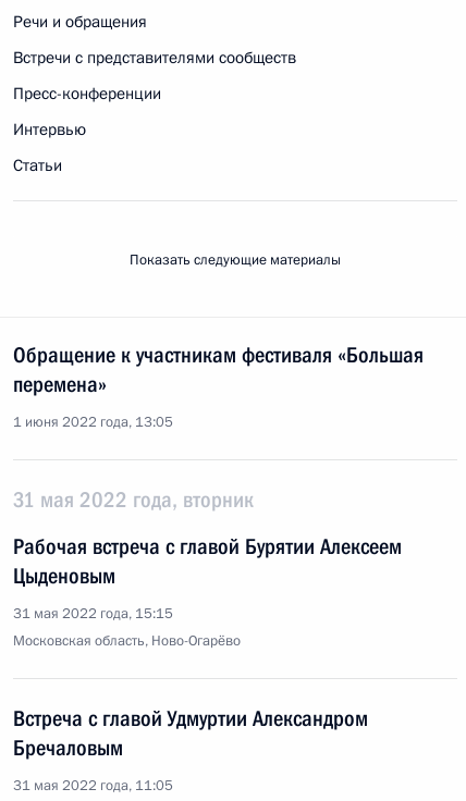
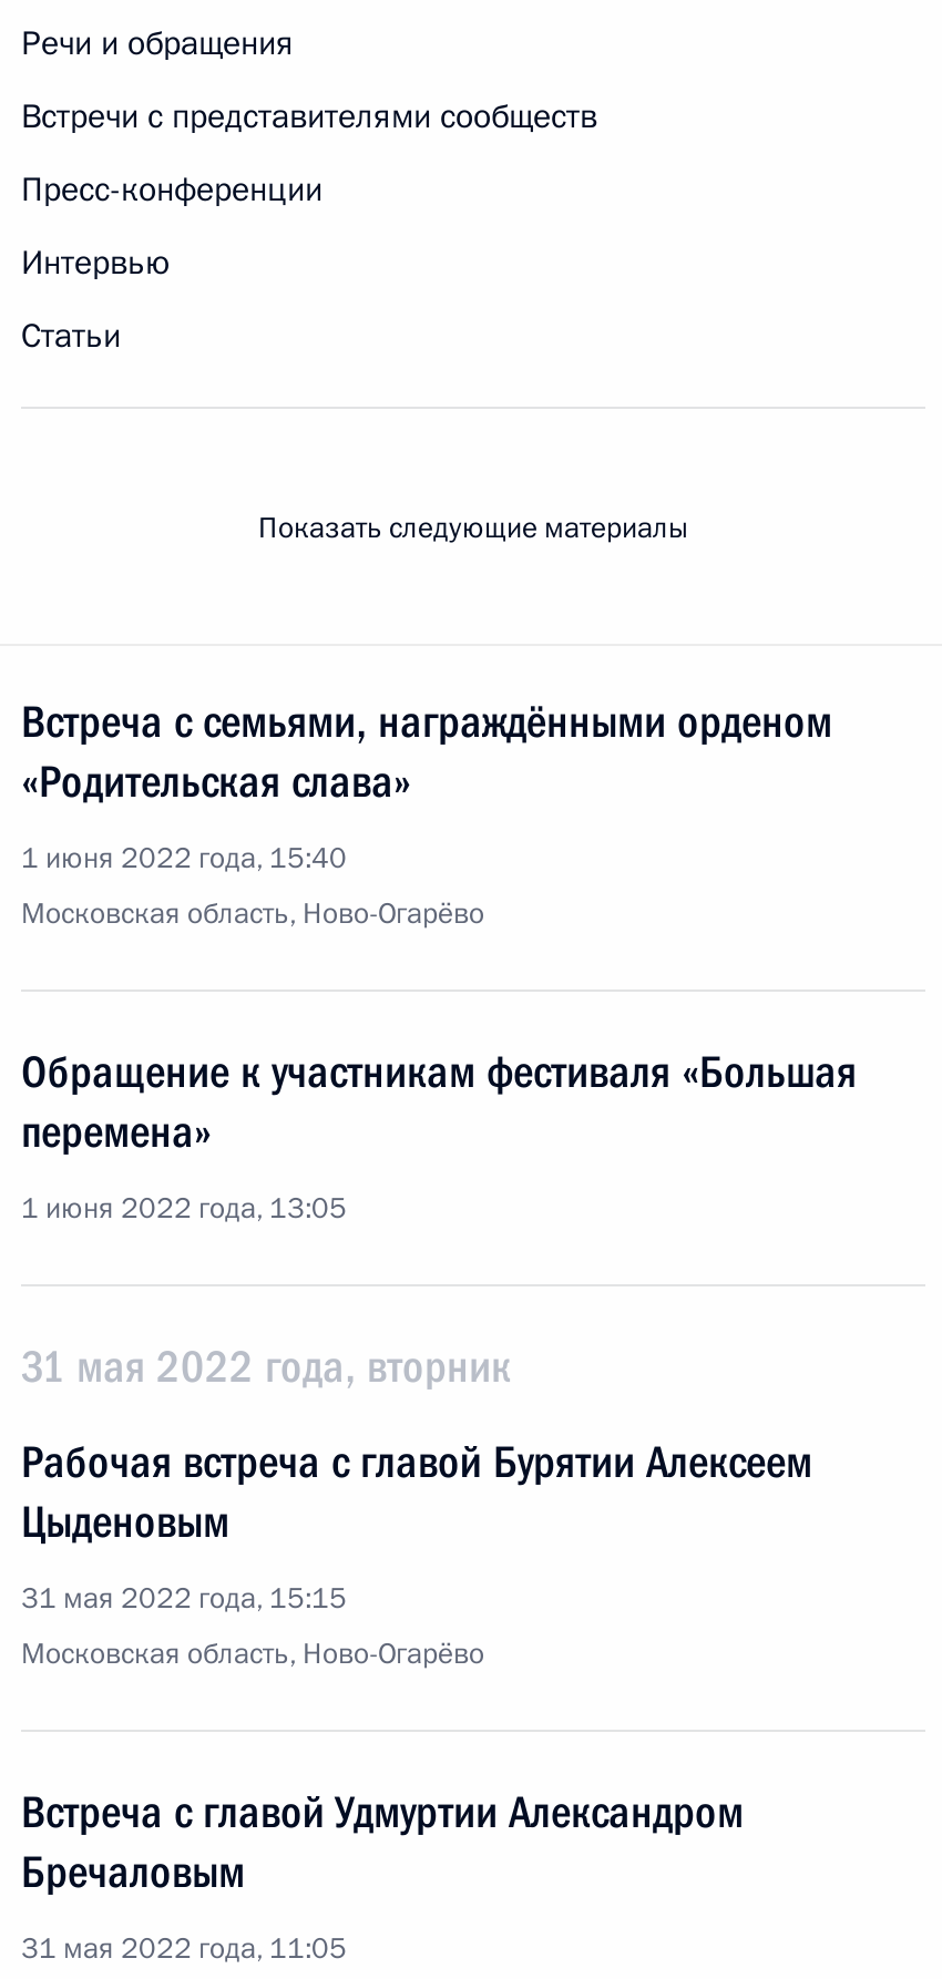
none -> [21,695,832,934] Встреча с семьями, награждёнными орденом | «Родительская слава» | 1 июня 2022 года, 15:40 | Московская область, Ново-Огарёво

